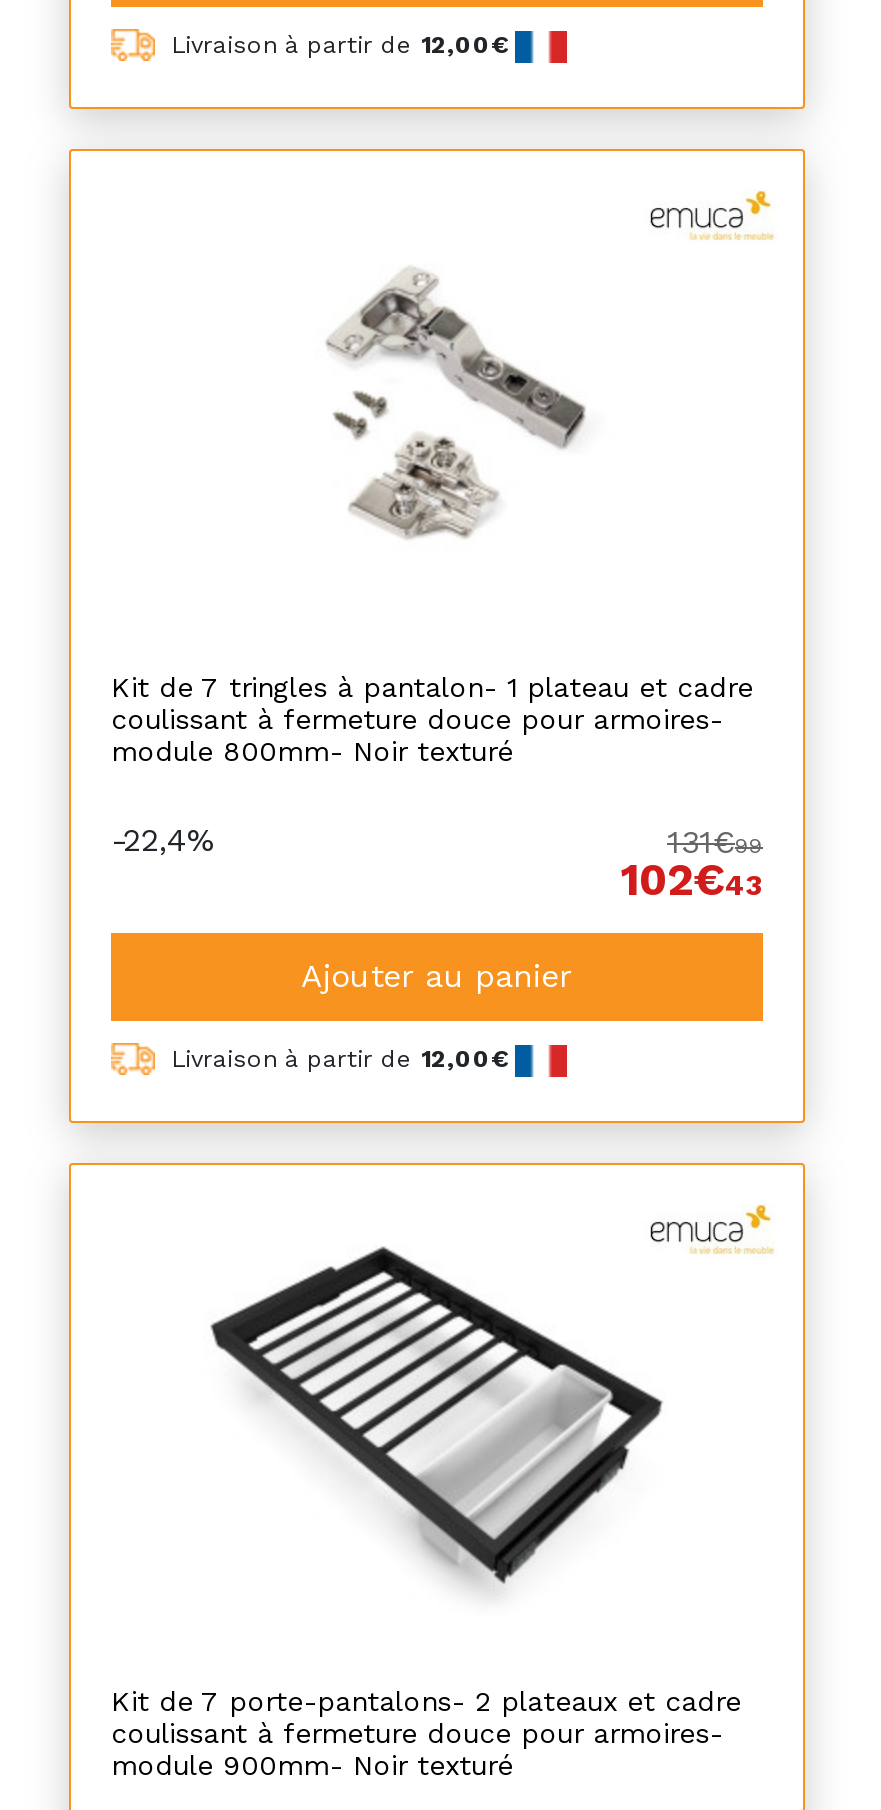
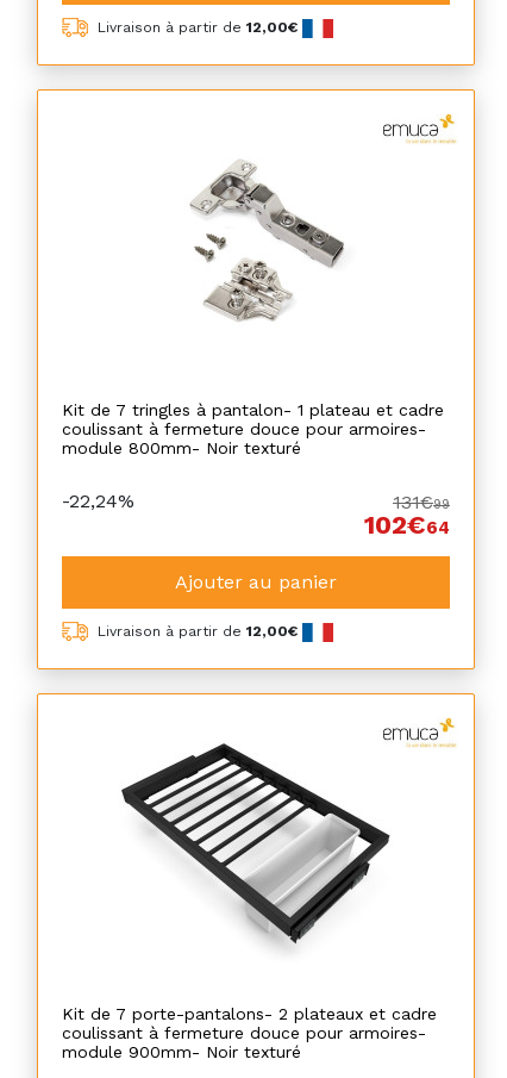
[111,821,215,859] -22,4% -> [62,490,134,512] -22,24%
[621,855,763,905] 102€43 -> [364,510,450,540] 102€64

